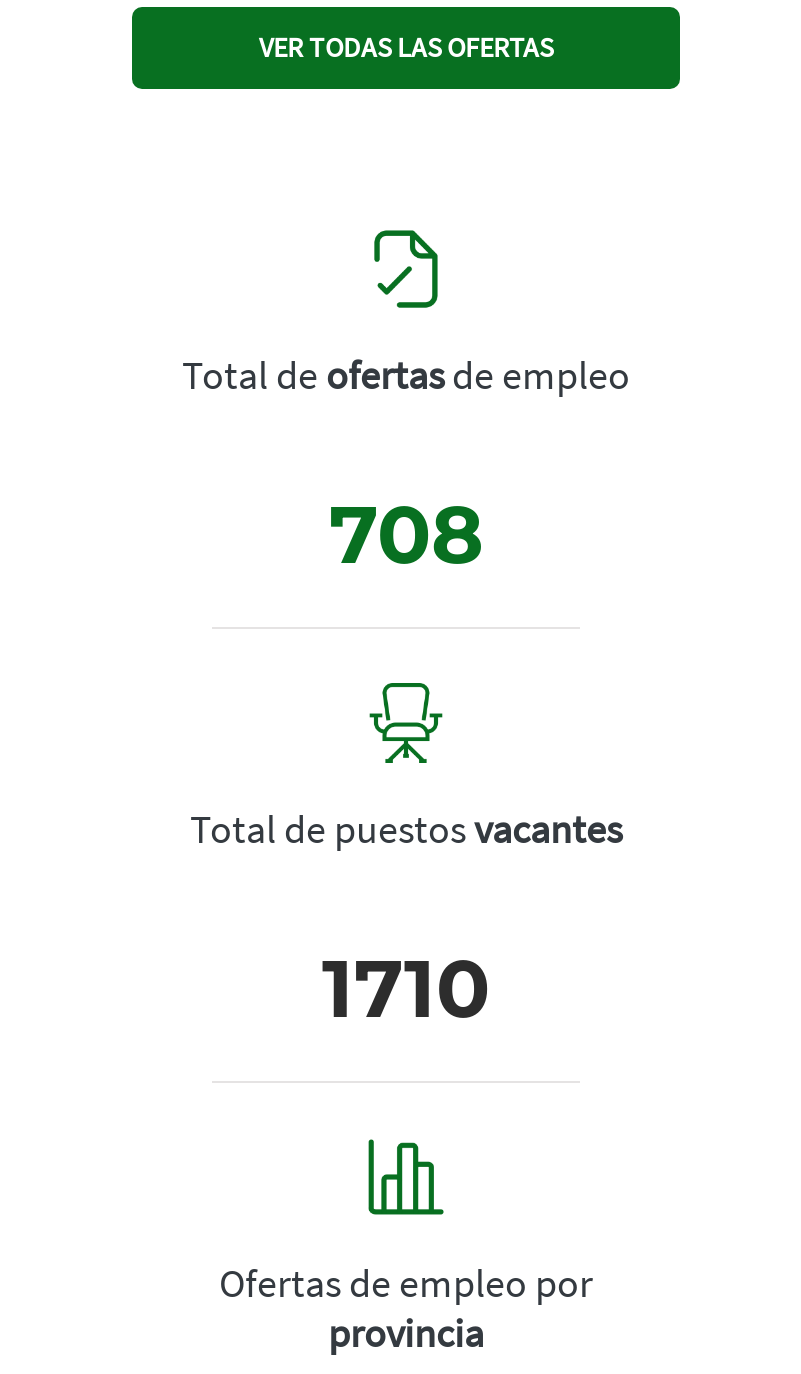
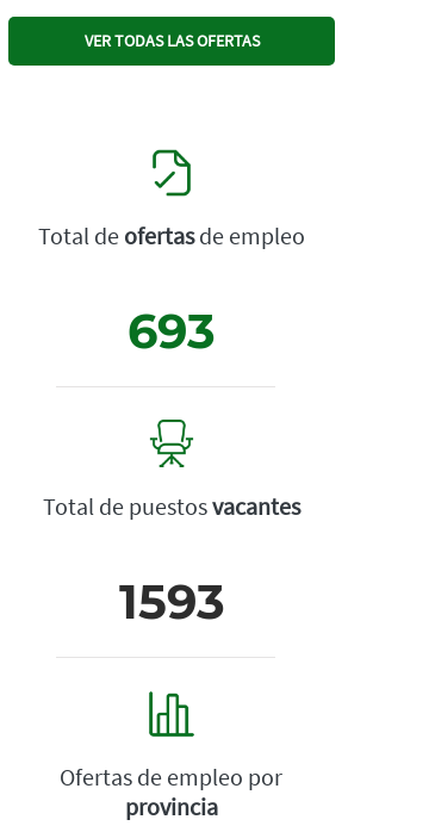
[329,484,483,582] 708 -> [128,302,216,360] 693
[322,938,490,1036] 1710 -> [119,572,225,631] 1593

